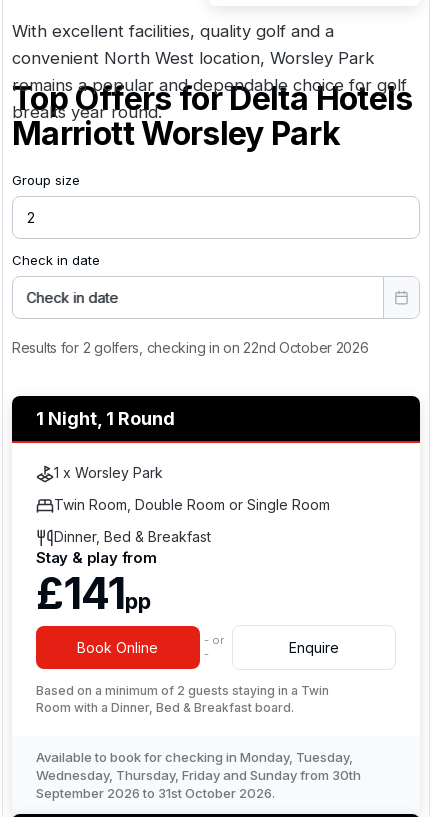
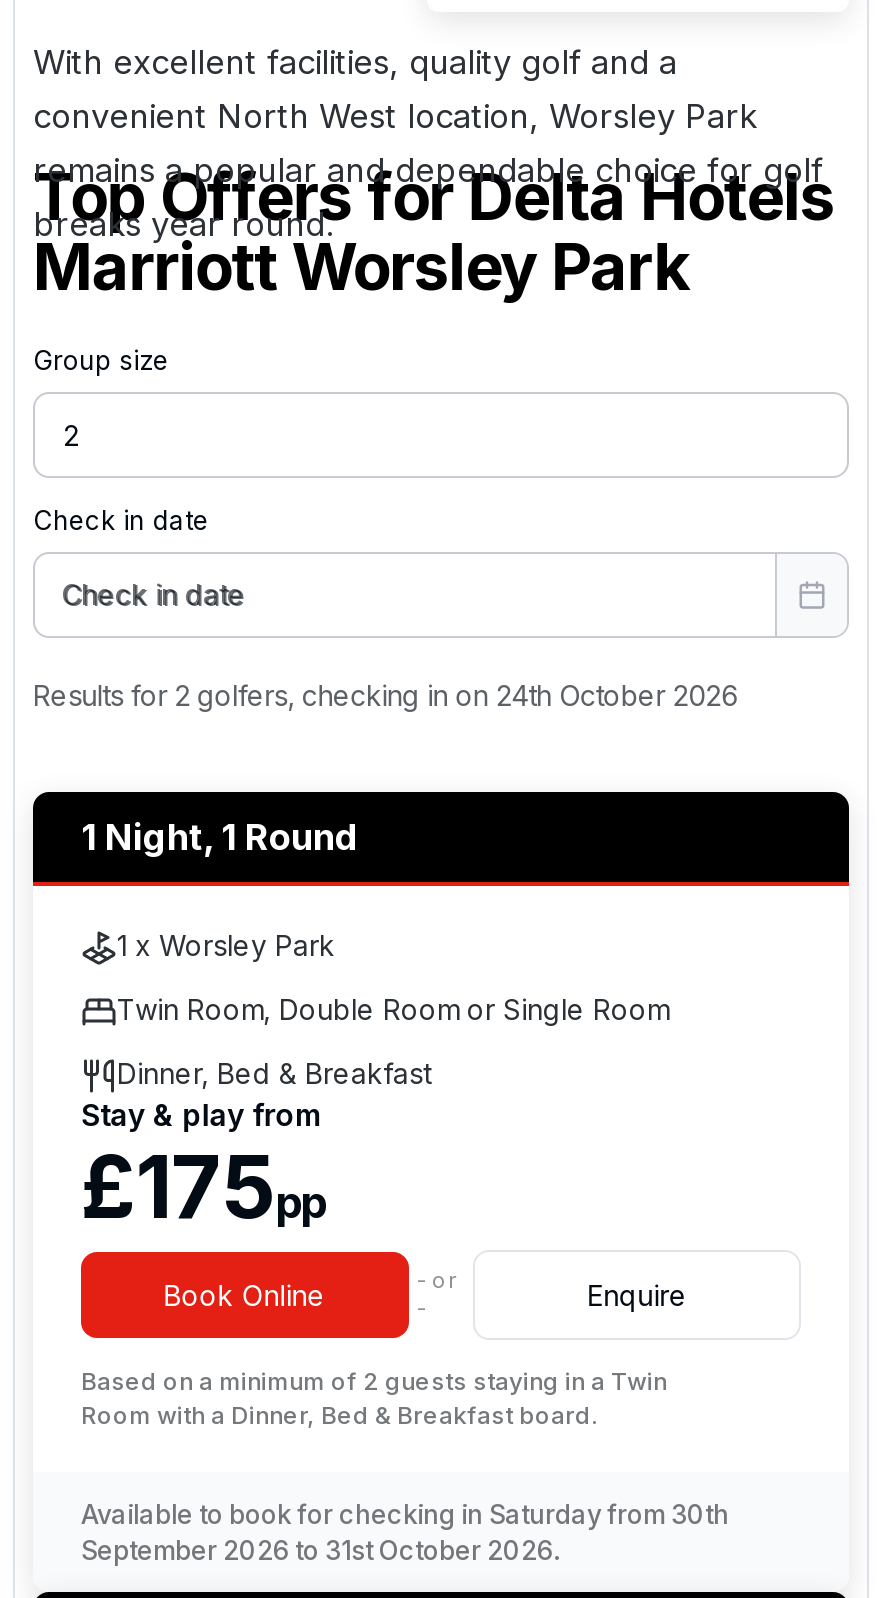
[12,339,369,356] Results for 2 golfers, checking in on 22nd October 2026 -> [33,677,738,711] Results for 2 golfers, checking in on 24th October 2026
[36,567,150,619] £141pp -> [81,1133,325,1237] £175pp
[36,749,361,783] Available to book for checking in Monday, Tuesday, | Wednesday, Thursday, Friday and Sunday from 30th -> [81,1497,729,1529] Available to book for checking in Saturday from 30th

